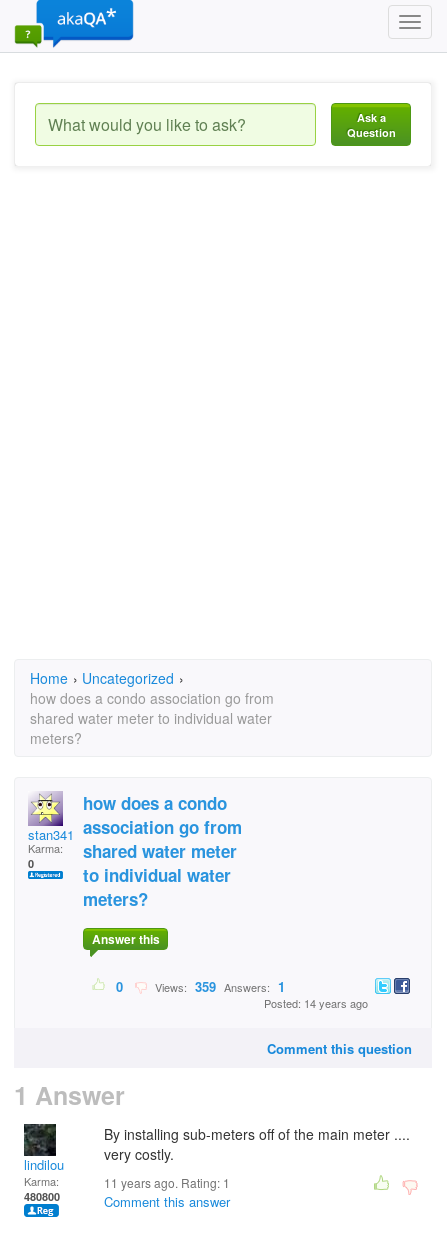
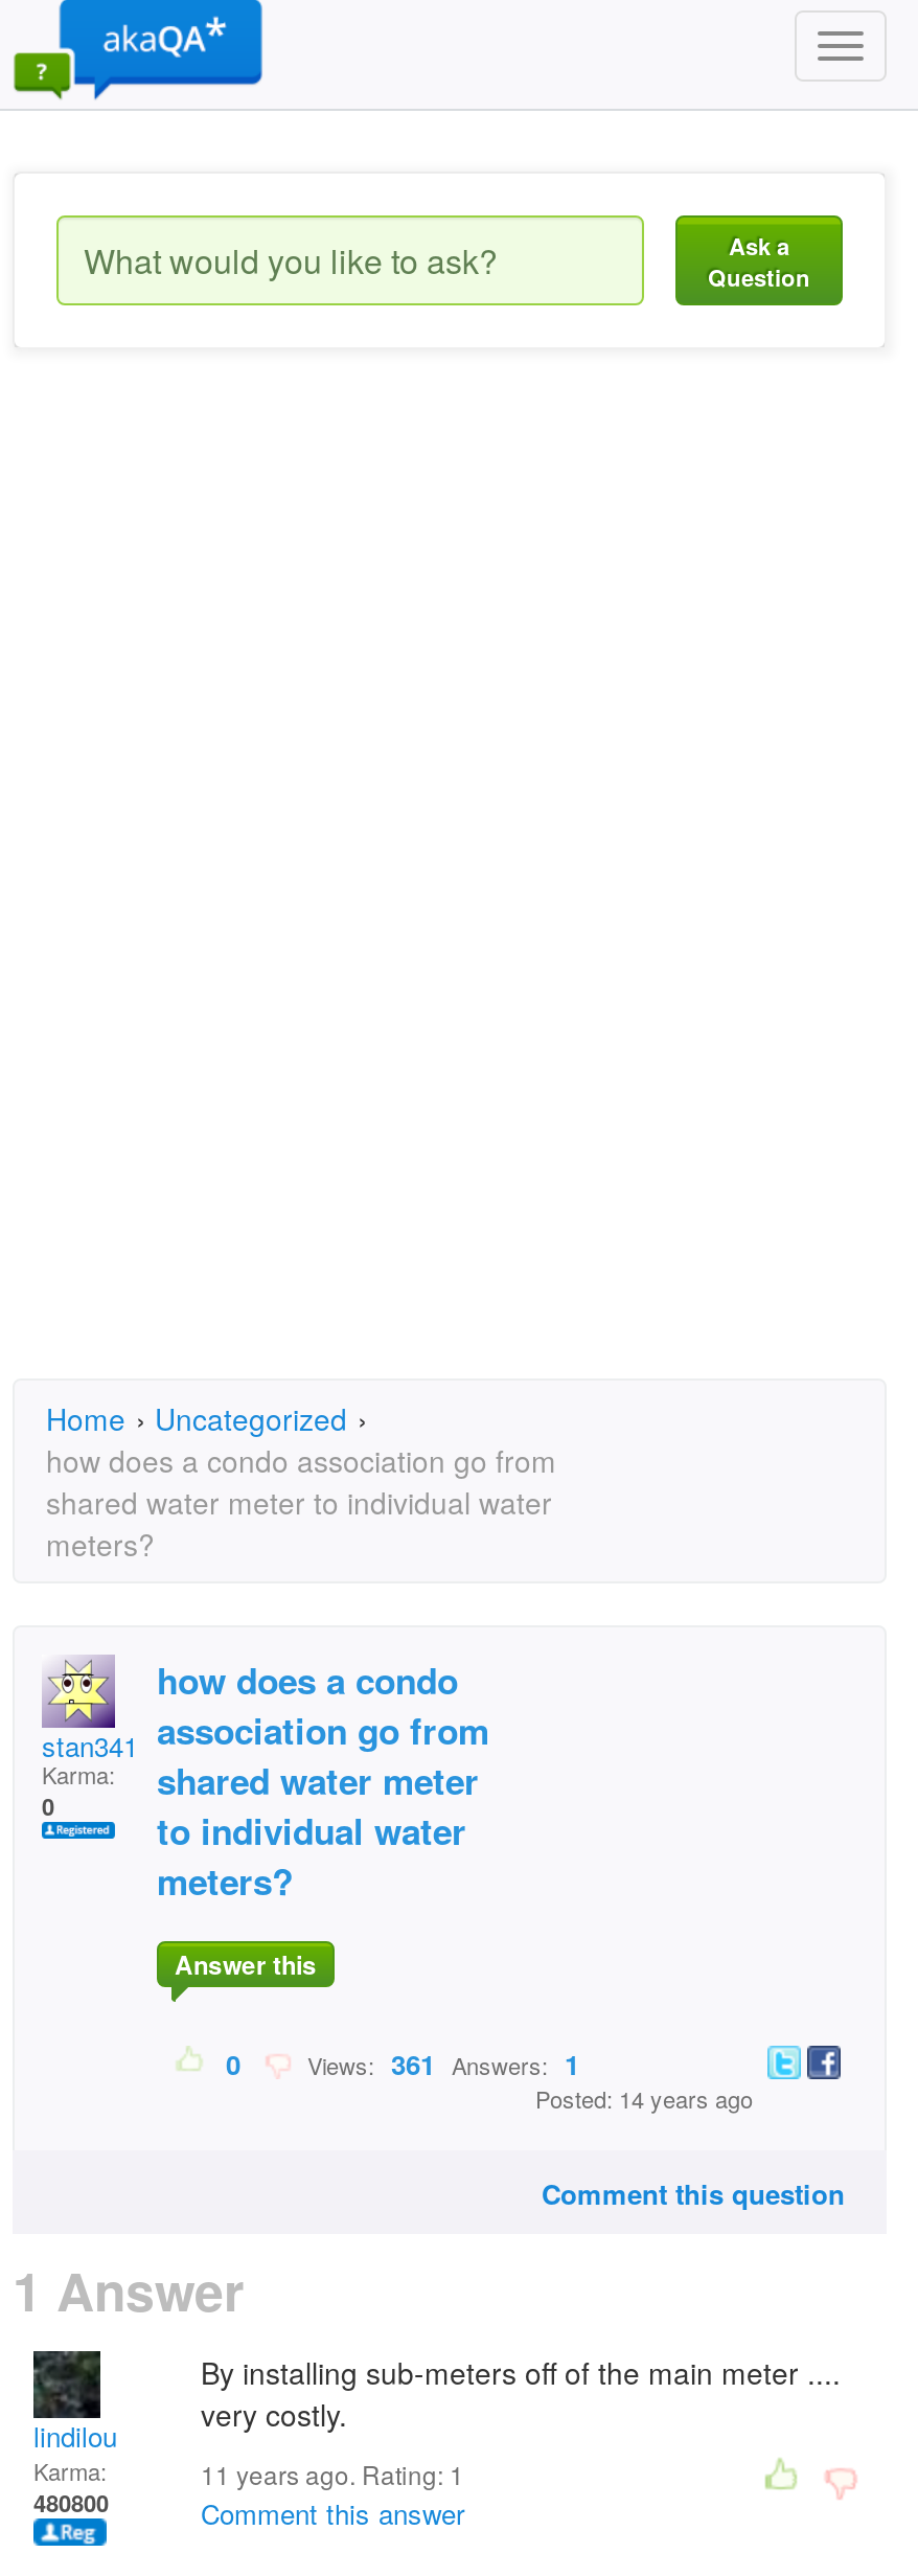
[149,977,285,996] Views: 359 Answers: 1 -> [295,2044,579,2084] Views: 361 Answers: 1

